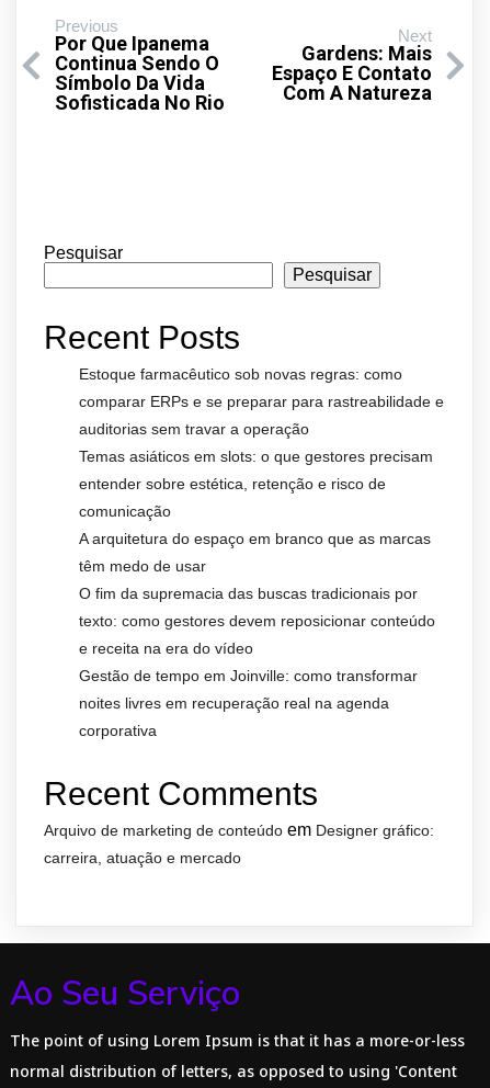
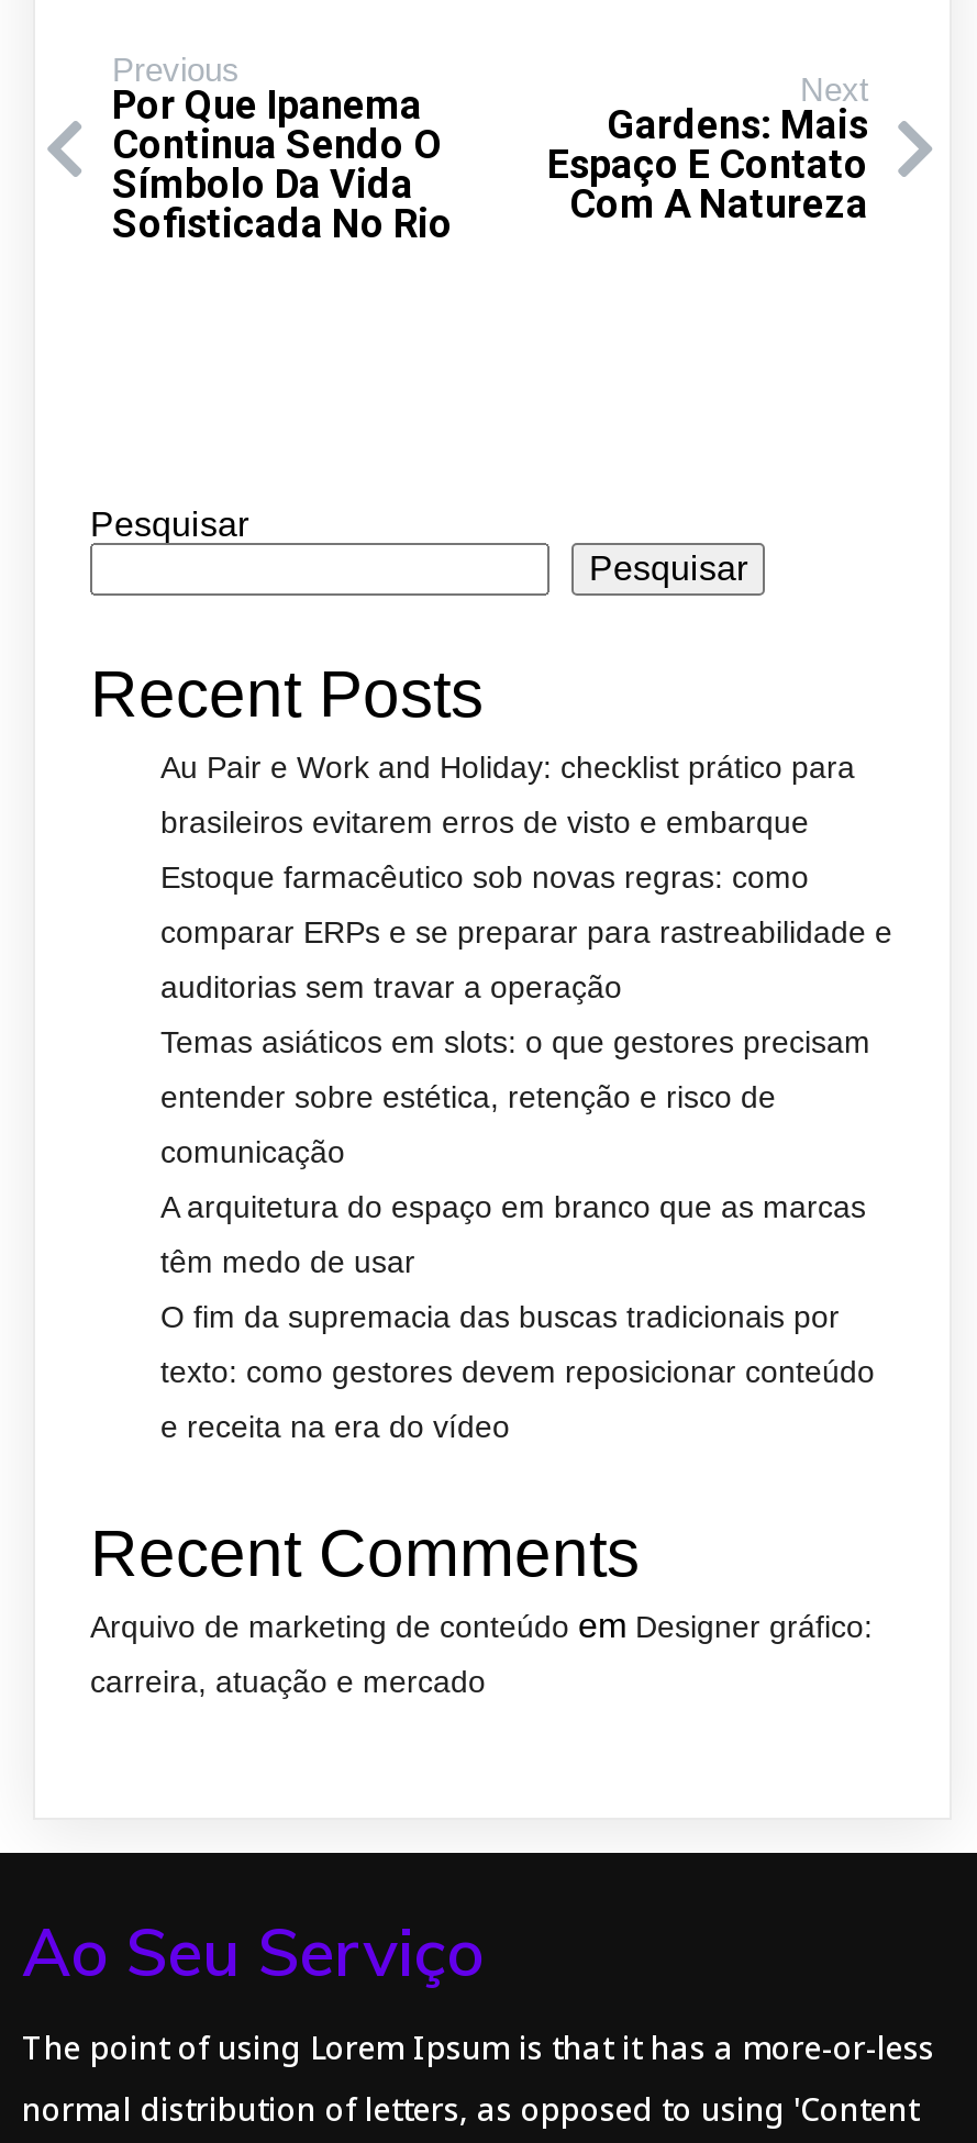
none -> [160,750,855,840] Au Pair e Work and Holiday: checklist prático para | brasileiros evitarem erros de visto e embarque
moved [79,366,444,657] -> [160,860,892,1445]: Estoque farmacêutico sob novas regras: como | comparar ERPs e se preparar para rastreabilidade e | auditorias sem travar a operação | ... | texto: como gestores devem reposicionar conteúdo | e receita na era do vídeo
[79,667,418,740] Gestão de tempo em Joinville: como transformar | noites livres em recuperação real na agenda | corporativa -> none

